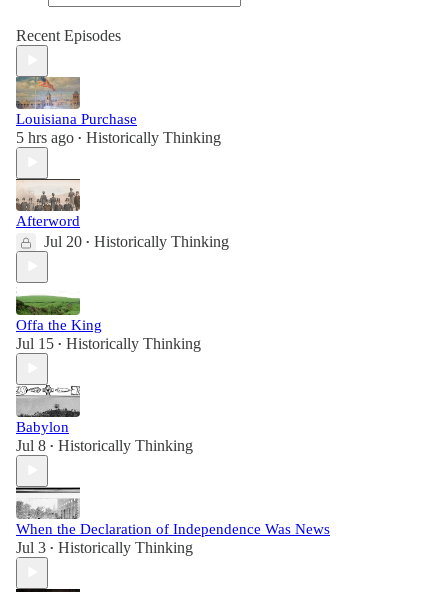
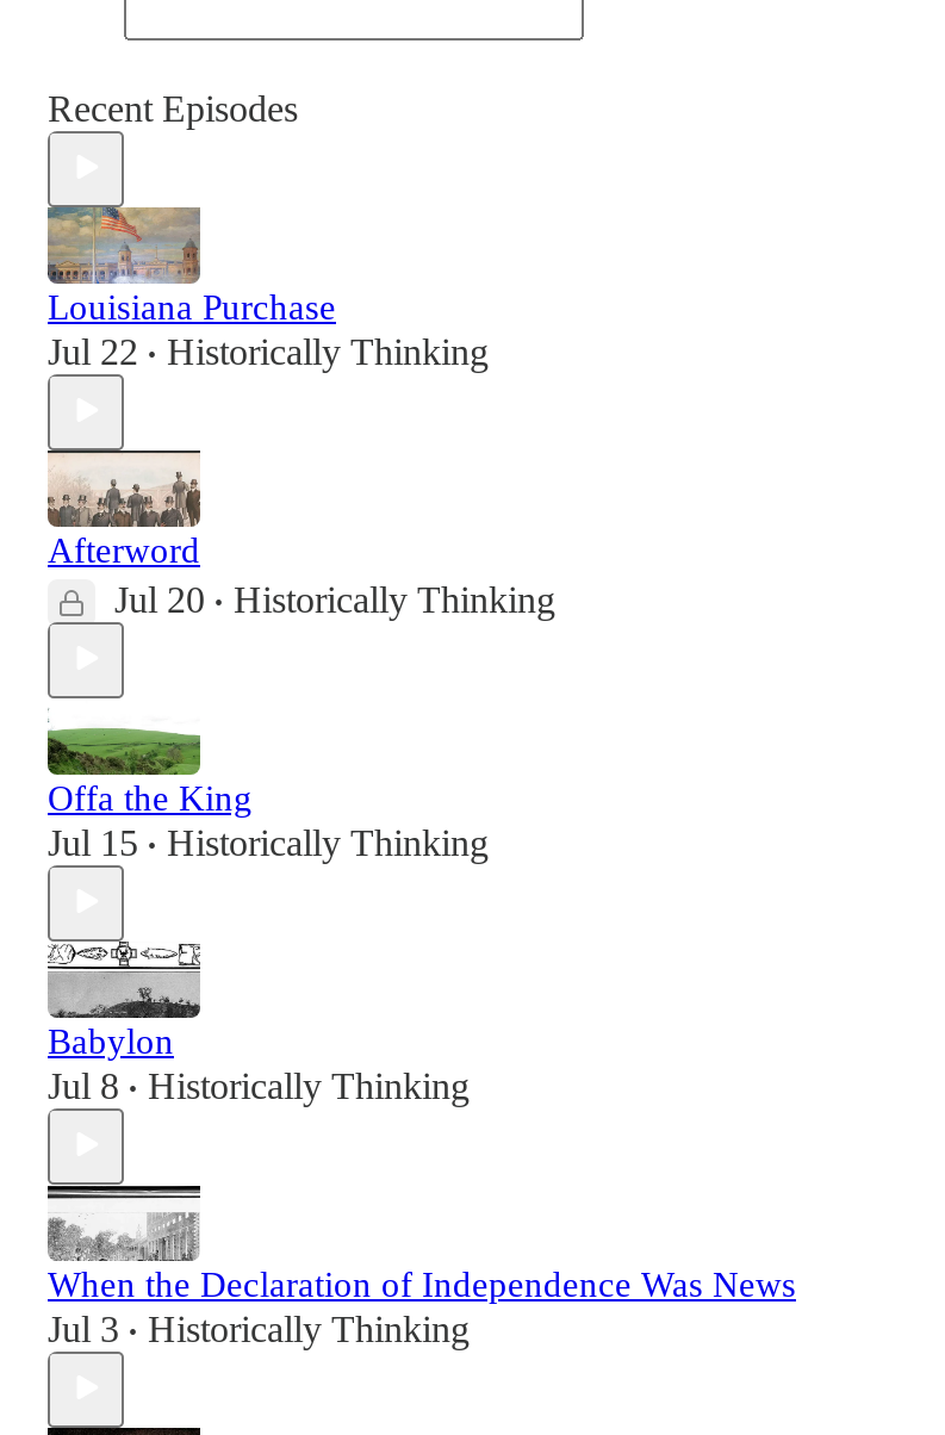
[16,129,221,146] 5 hrs ago • Historically Thinking -> [48,330,489,371] Jul 22 • Historically Thinking

